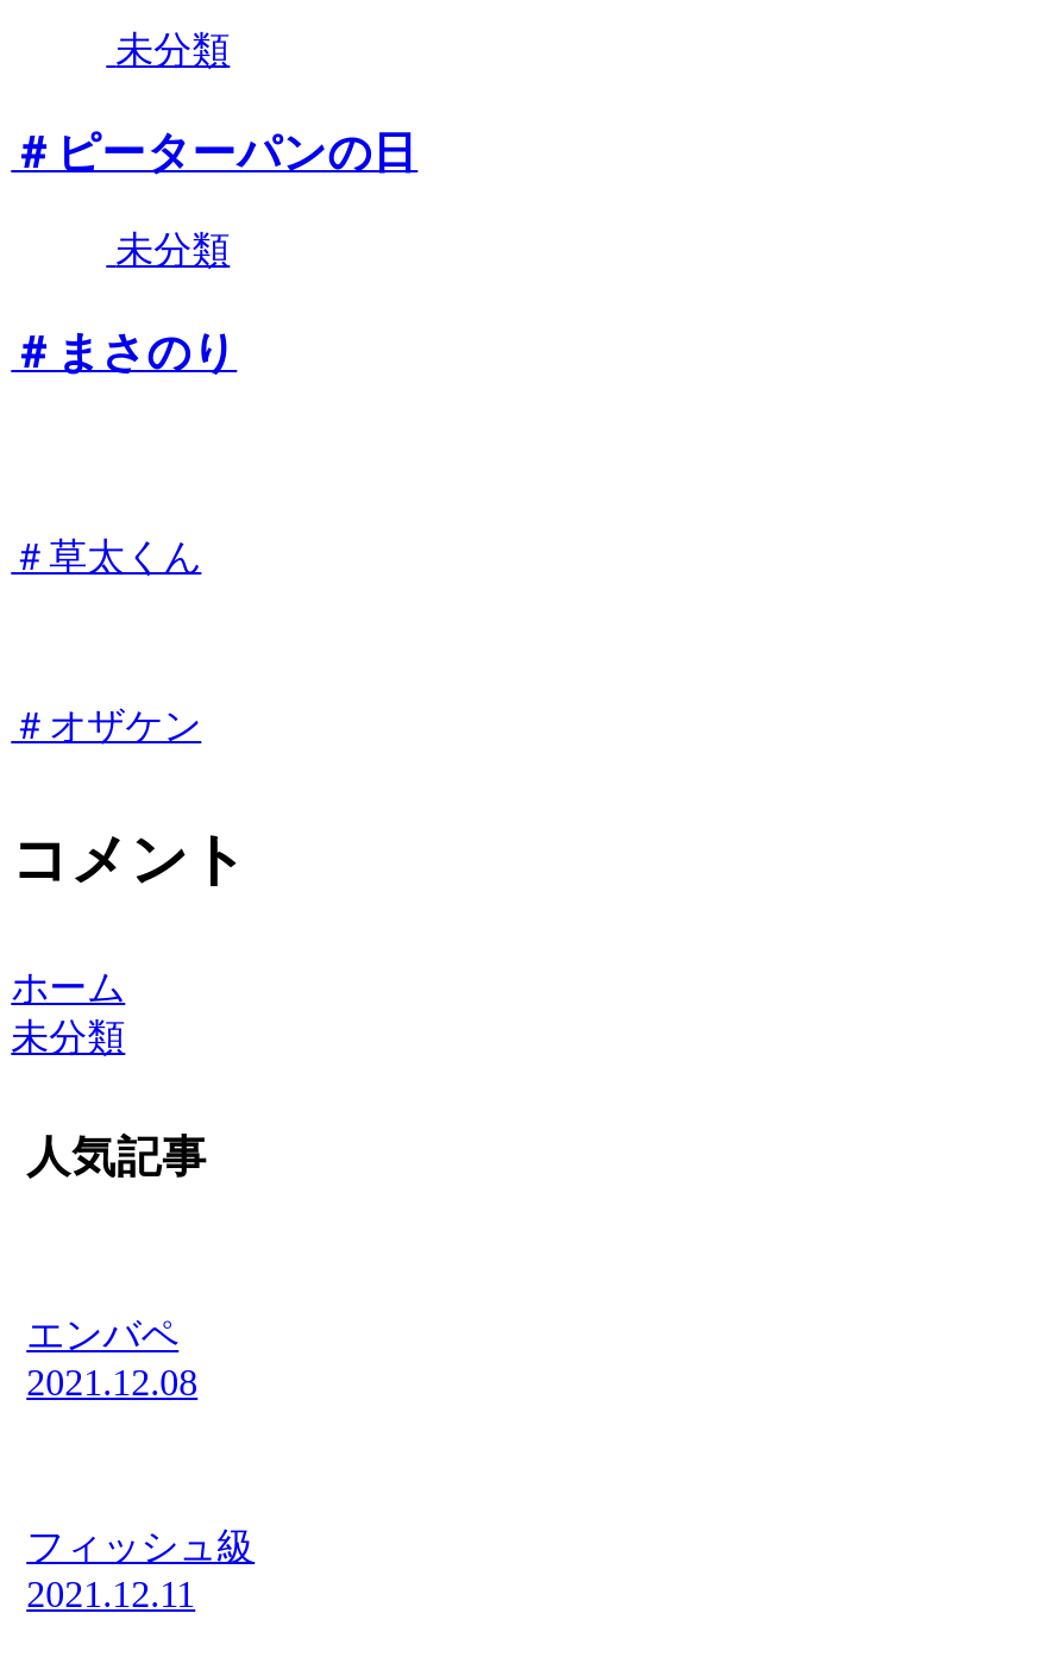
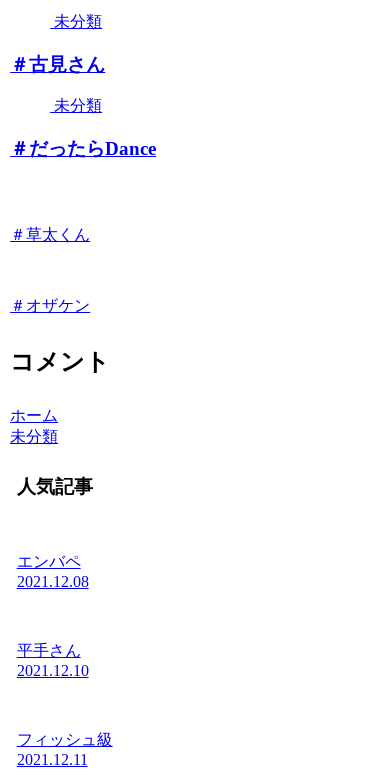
[11,126,418,176] ＃ピーターパンの日 -> [10,54,105,75] ＃古見さん
[11,327,237,377] ＃まさのり -> [10,138,156,159] ＃だったらDance
none -> [17,642,89,679] 平手さん | 2021.12.10

